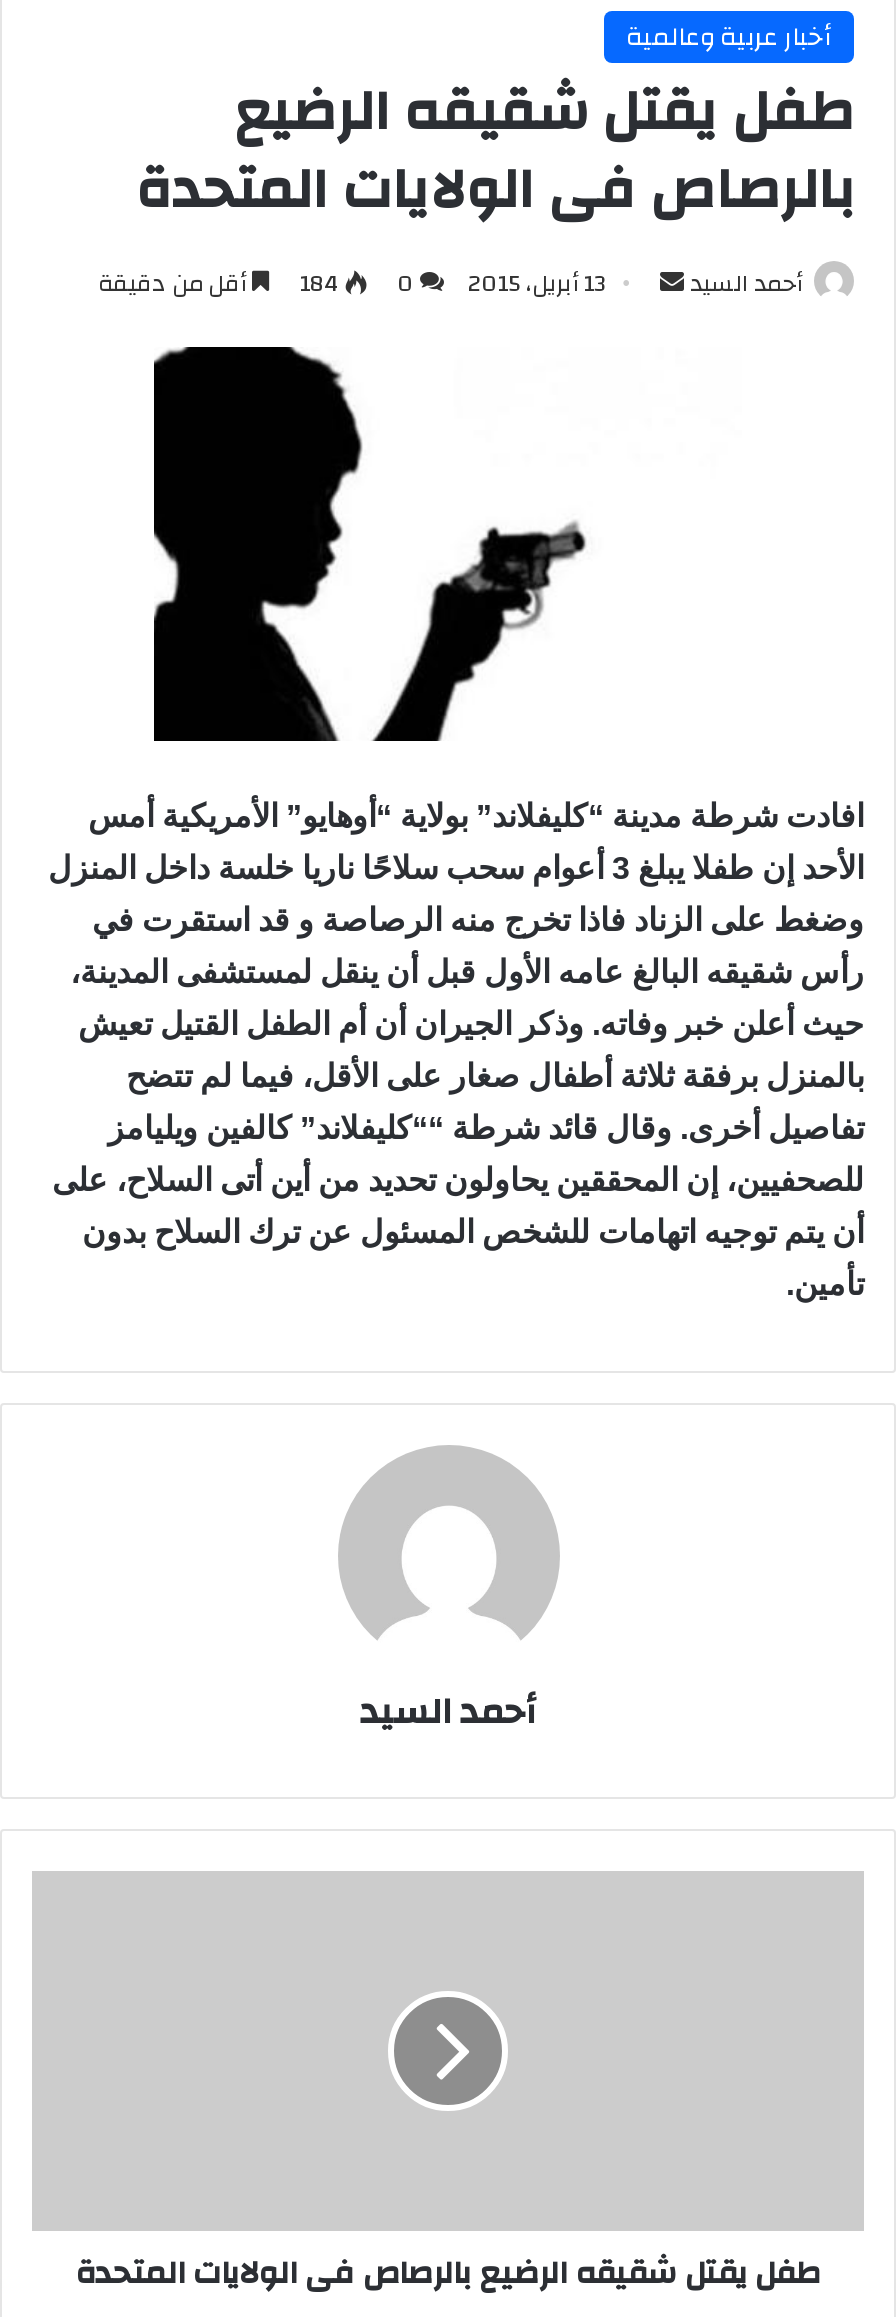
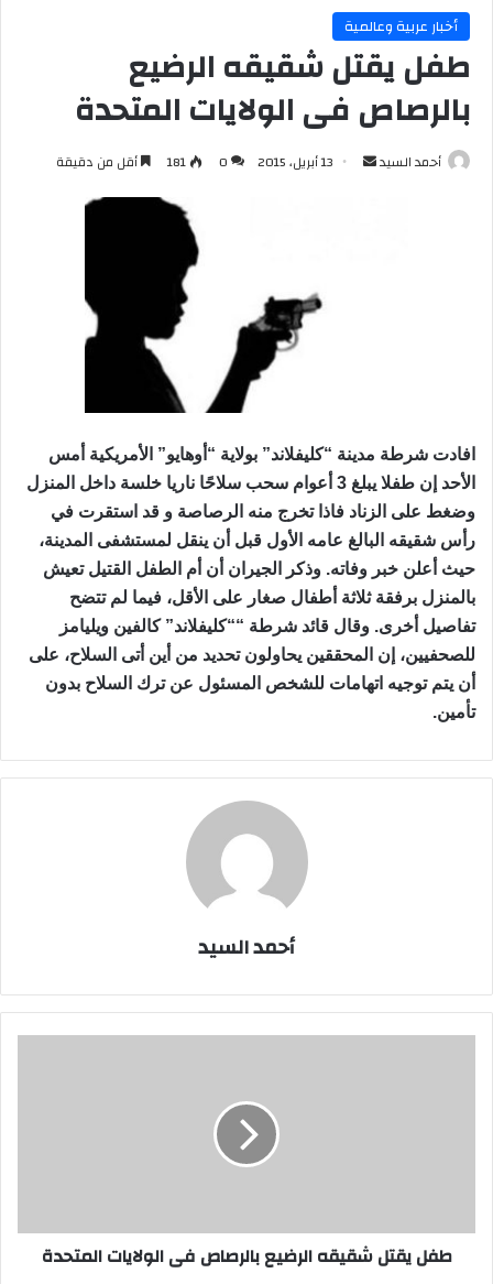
[98,262,414,306] 0 184 أقل من دقيقة -> [56,150,228,174] 0 181 أقل من دقيقة

